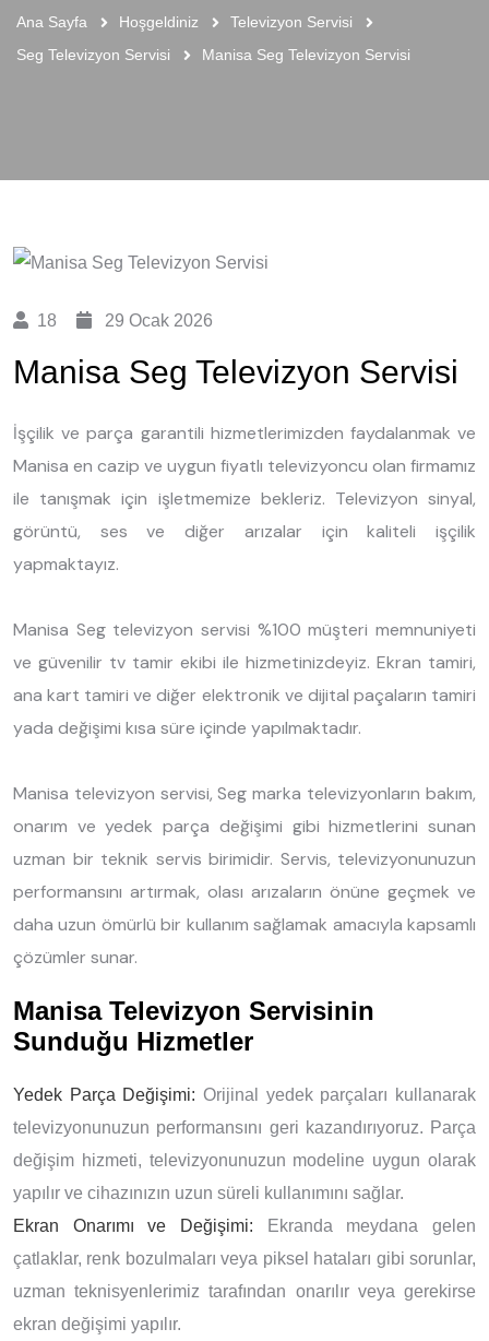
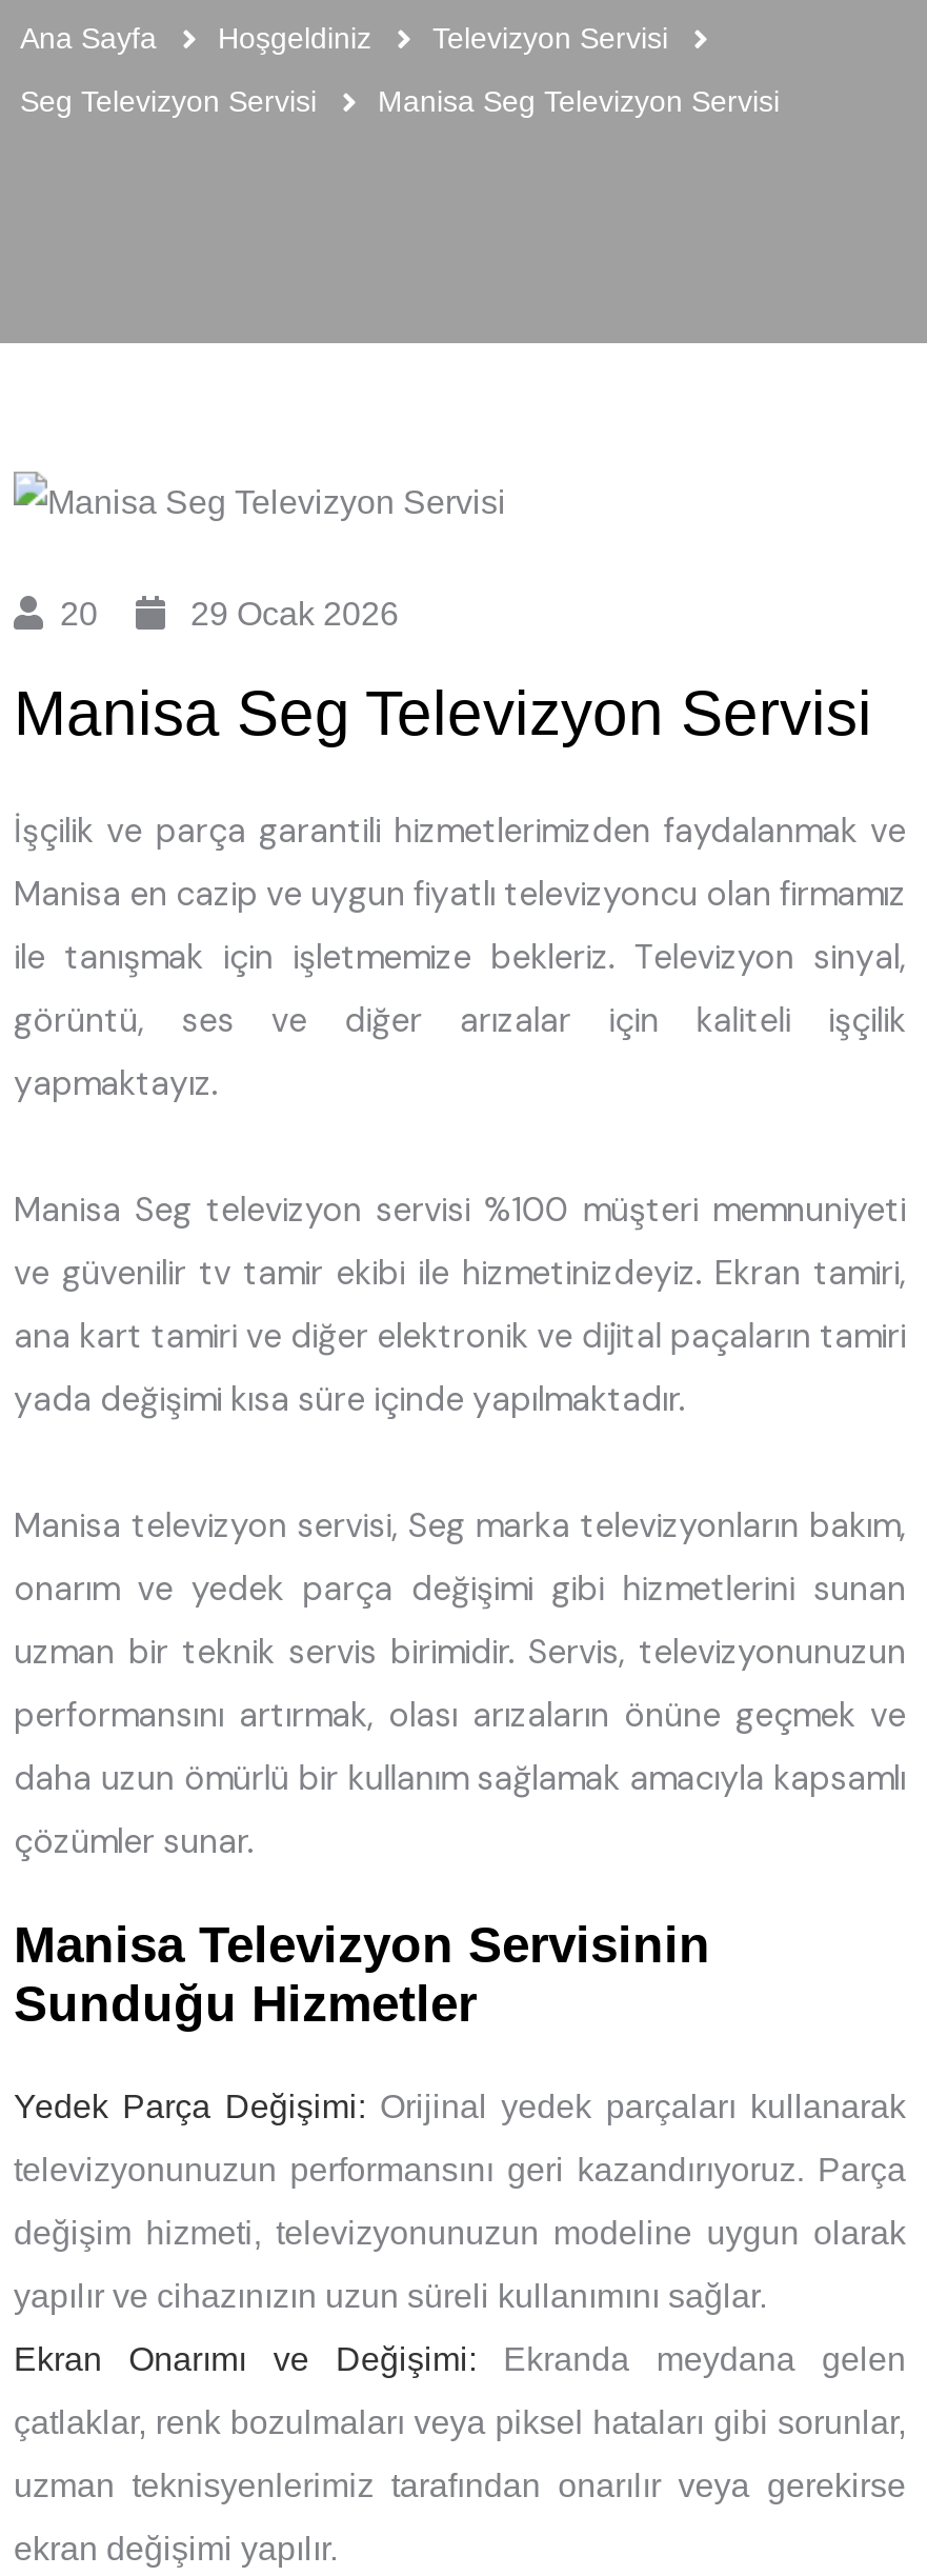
[28,311,213,330] 18 29 Ocak 2026 -> [43,595,399,631] 20 29 Ocak 2026

